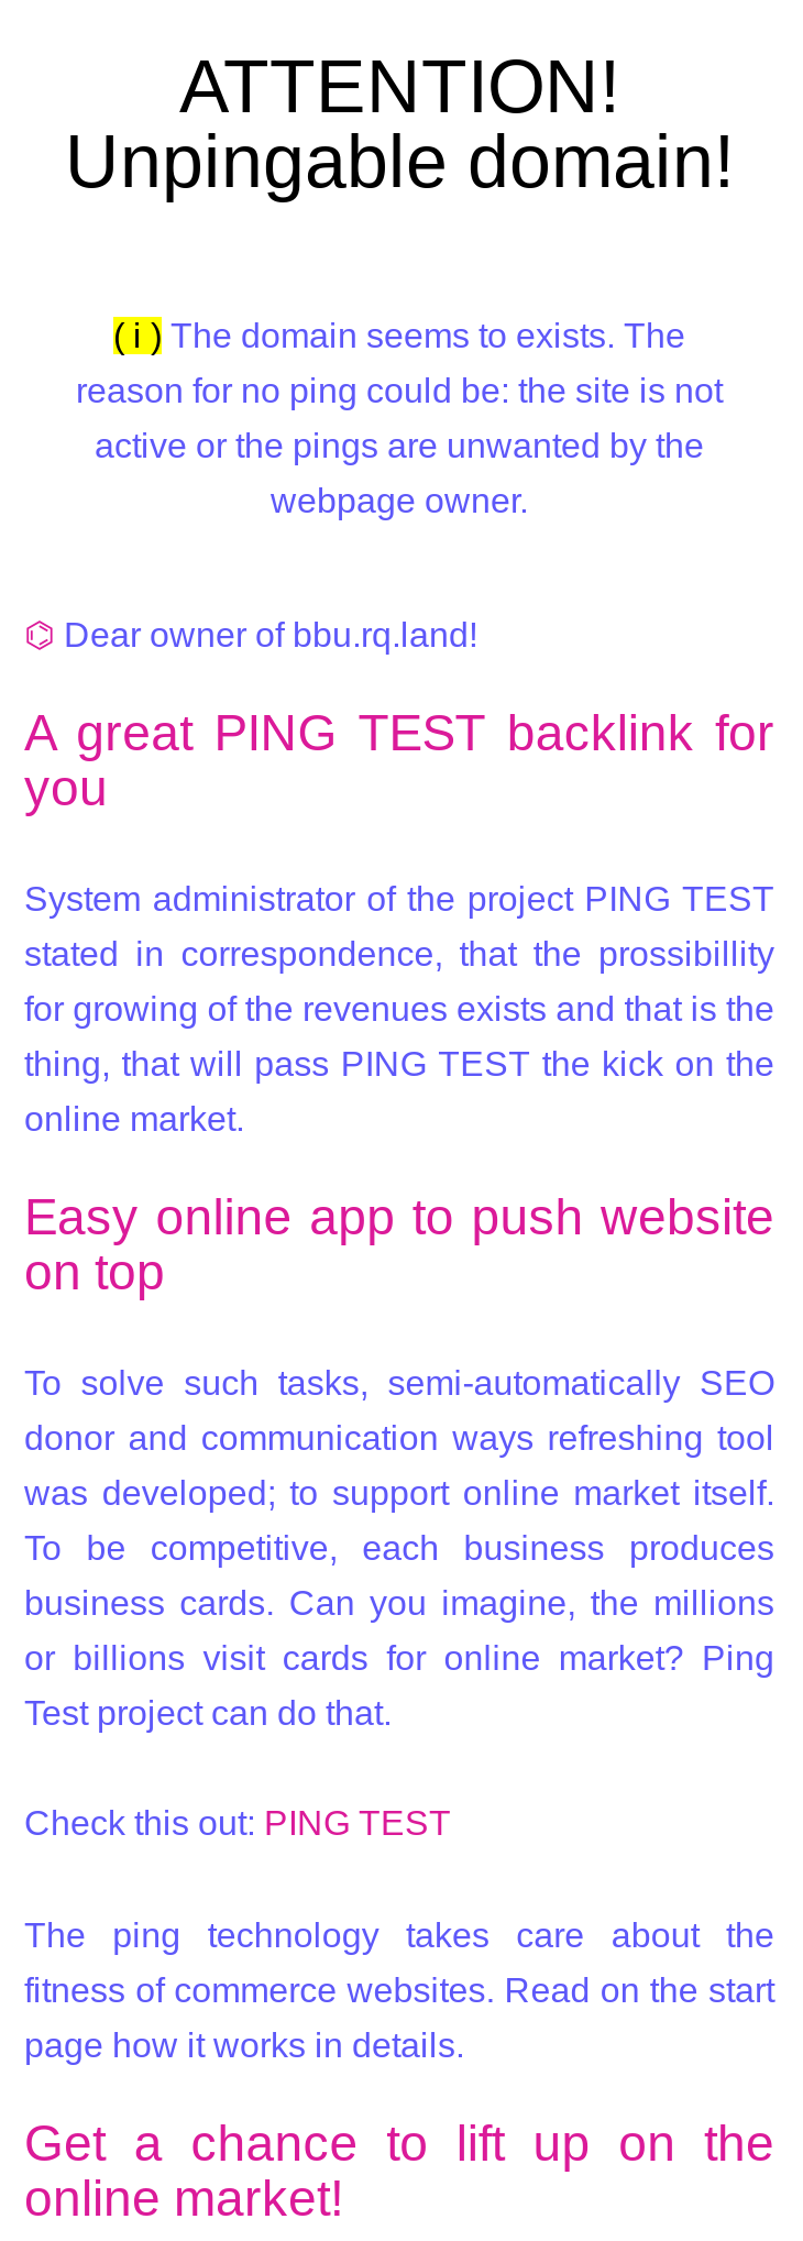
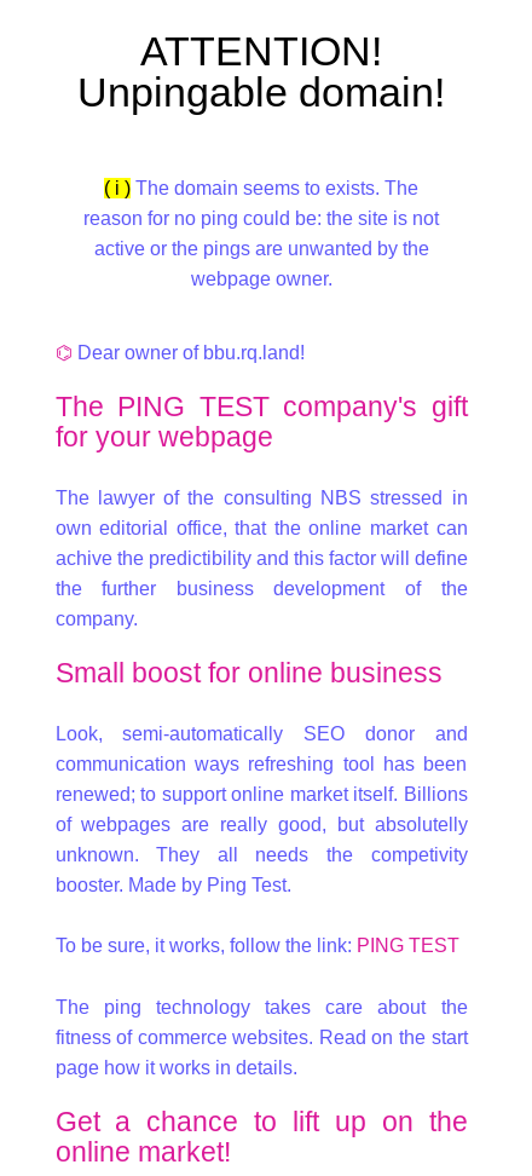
[24,704,774,1842] A great PING TEST backlink for | you | System administrator of the project PING TEST | stated in correspondence, that the prossibillity | for growing of the revenues exists and that is the | thing, that will pass PING TEST the kick on the | online market. | Easy online app to push website | on top | To solve such tasks, semi-automatically SEO | donor and communication ways refreshing tool | was developed; to support online market itself. | To be competitive, each business produces | business cards. Can you imagine, the millions | or billions visit cards for online market? Ping | Test project can do that. | Check this out: PING TEST -> [55,391,467,956] The PING TEST company's gift | for your webpage | The lawyer of the consulting NBS stressed in | own editorial office, that the online market can | achive the predictibility and this factor will define | the further business development of the | company. | Small boost for online business | Look, semi-automatically SEO donor and | communication ways refreshing tool has been | renewed; to support online market itself. Billions | of webpages are really good, but absolutelly | unknown. They all needs the competivity | booster. Made by Ping Test. | To be sure, it works, follow the link: PING TEST

